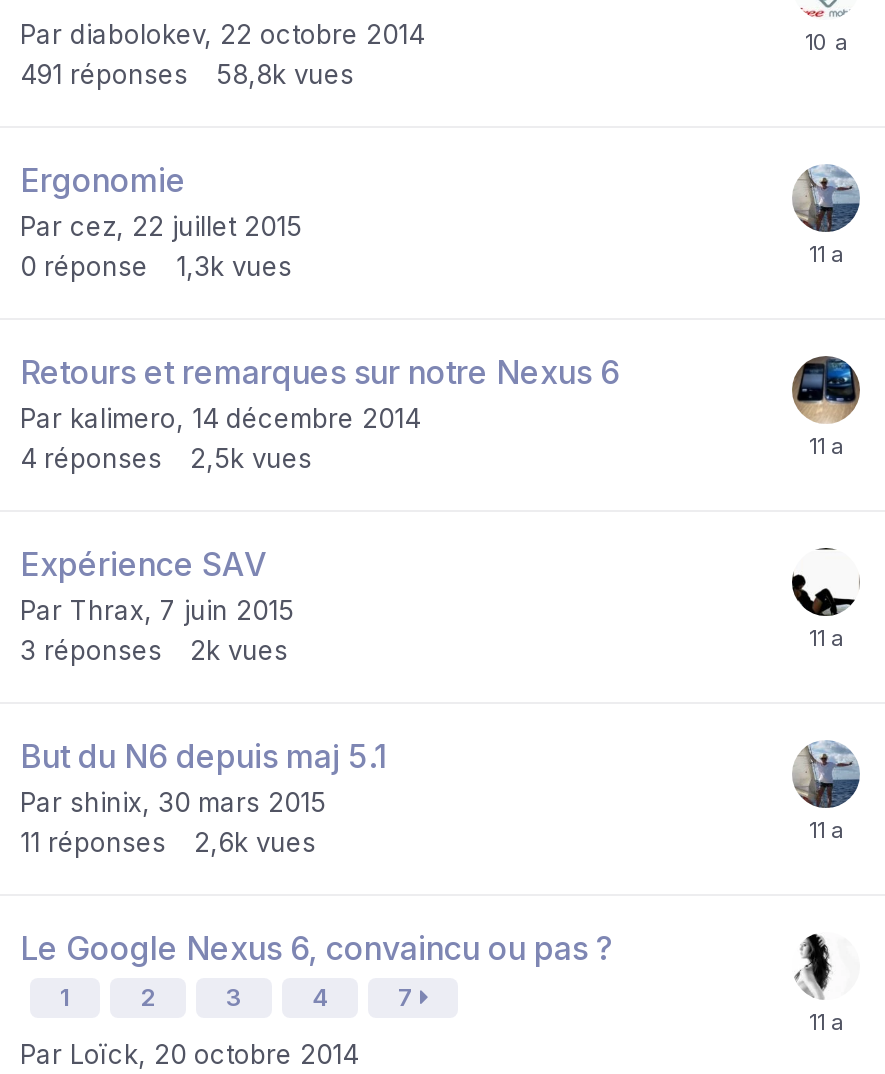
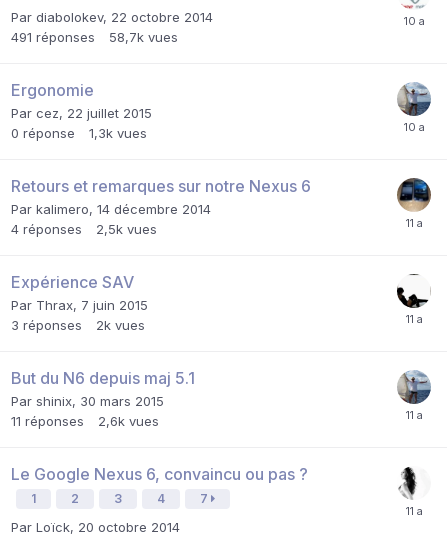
[20,58,354,90] 491 réponses 58,8k vues -> [11,29,178,45] 491 réponses 58,7k vues

